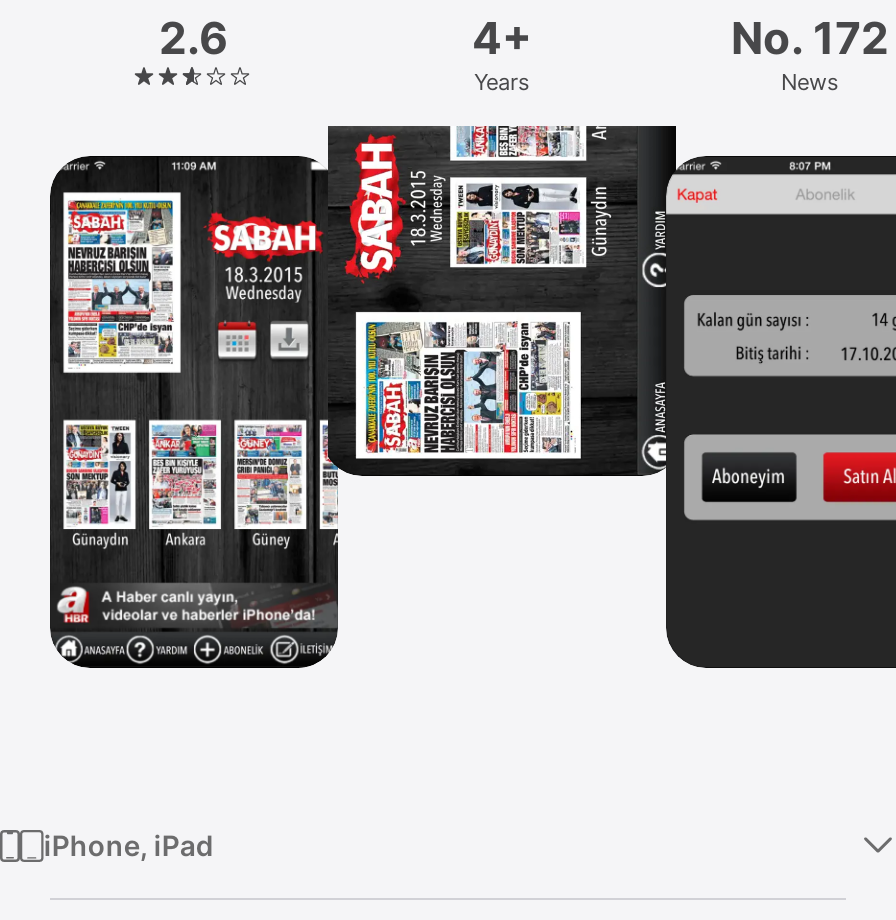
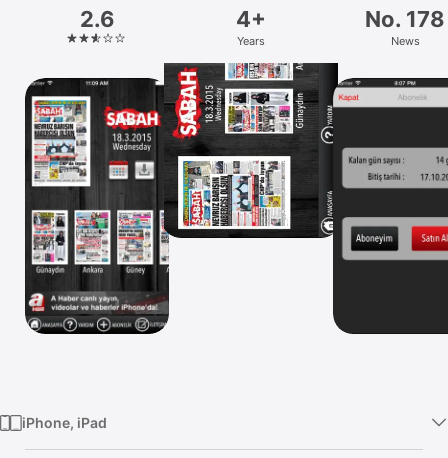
[731,12,889,64] No. 172 -> [365,6,445,32] No. 178

